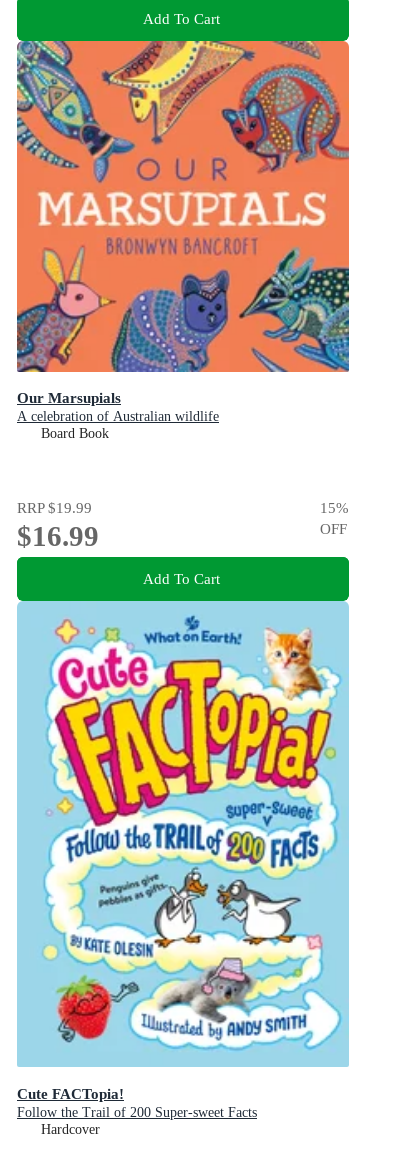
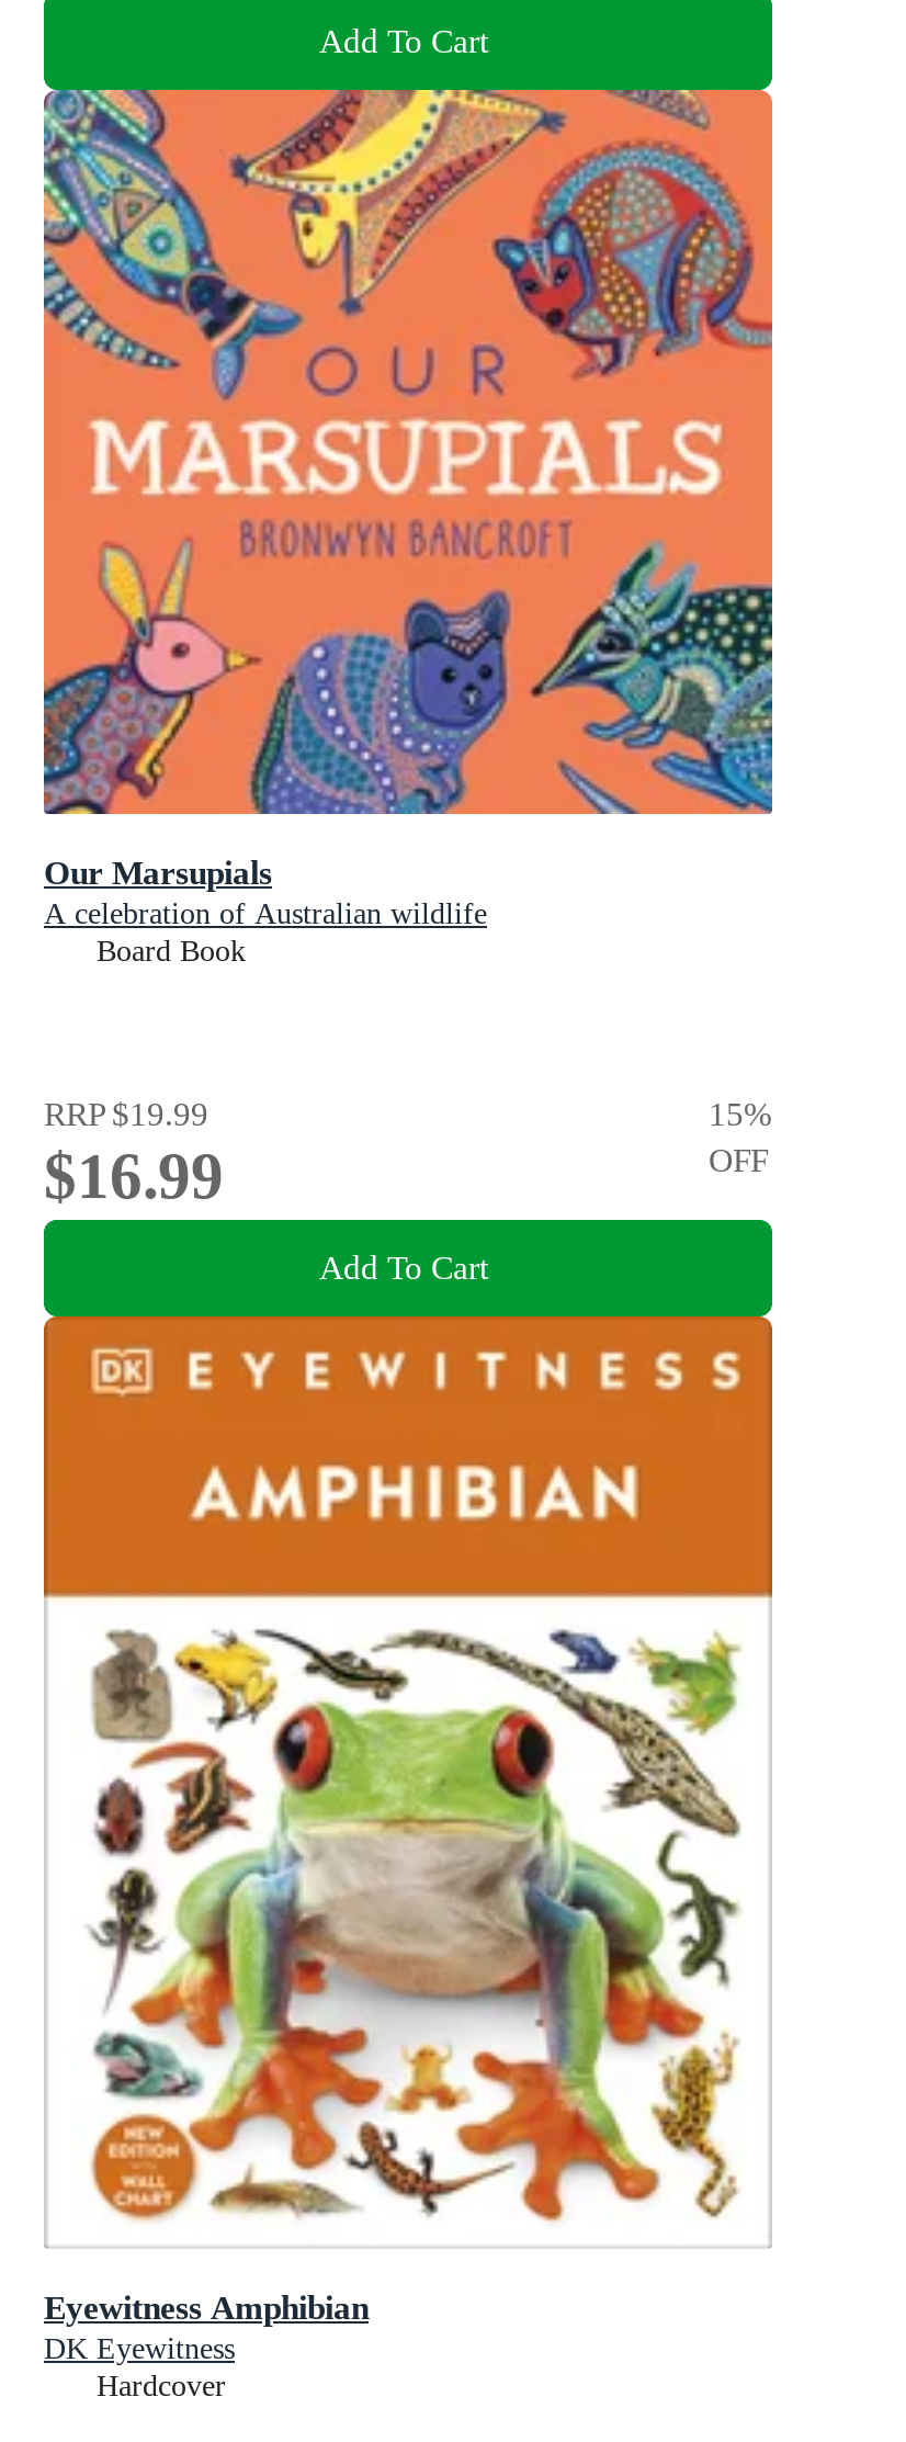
[17,600,349,1119] [image] | Cute FACTopia! | Follow the Trail of 200 Super-sweet Facts -> [42,1314,774,2365] [image] | Eyewitness Amphibian | DK Eyewitness

